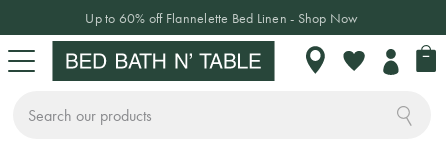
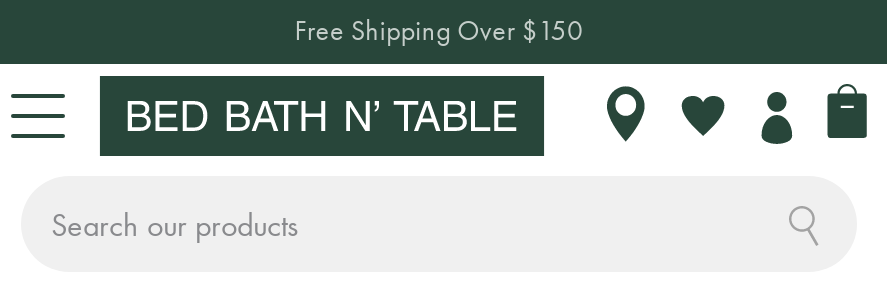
[85,8,358,26] Up to 60% off Flannelette Bed Linen - Shop Now -> [294,11,584,47] Free Shipping Over $150

